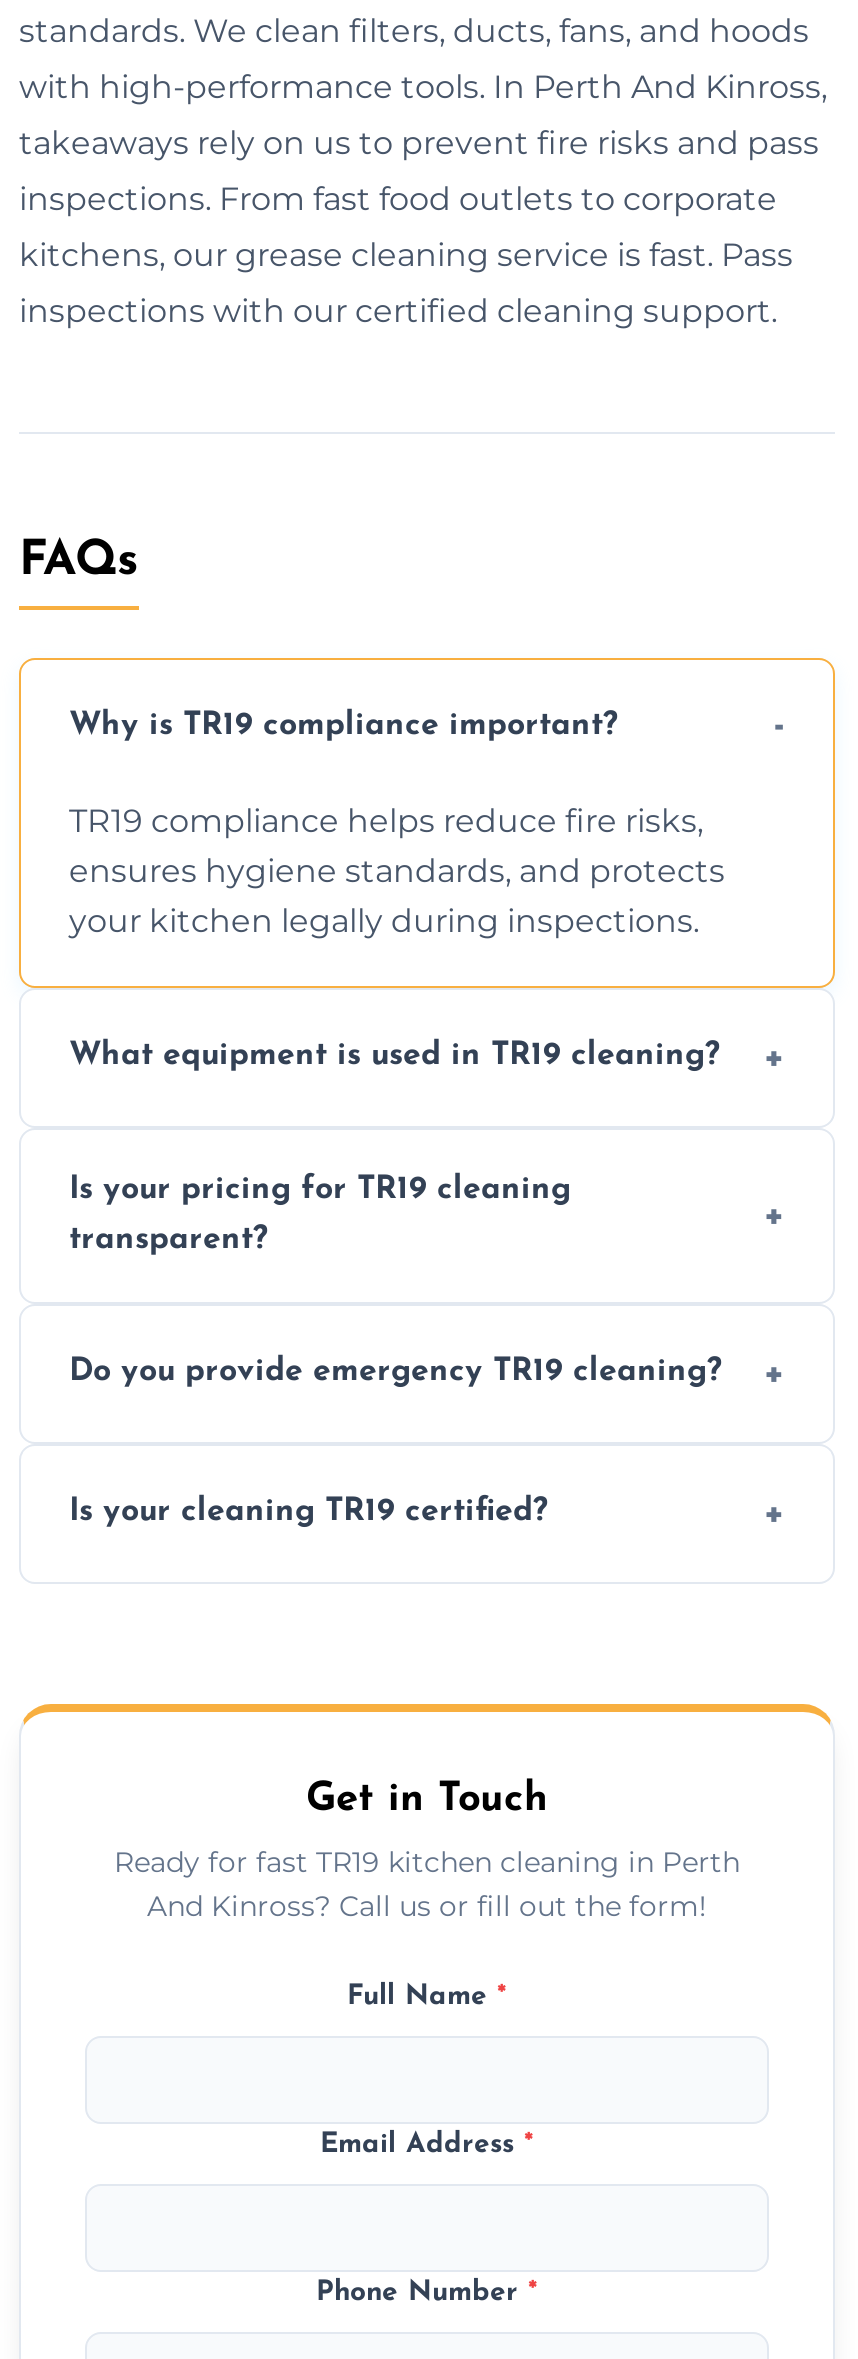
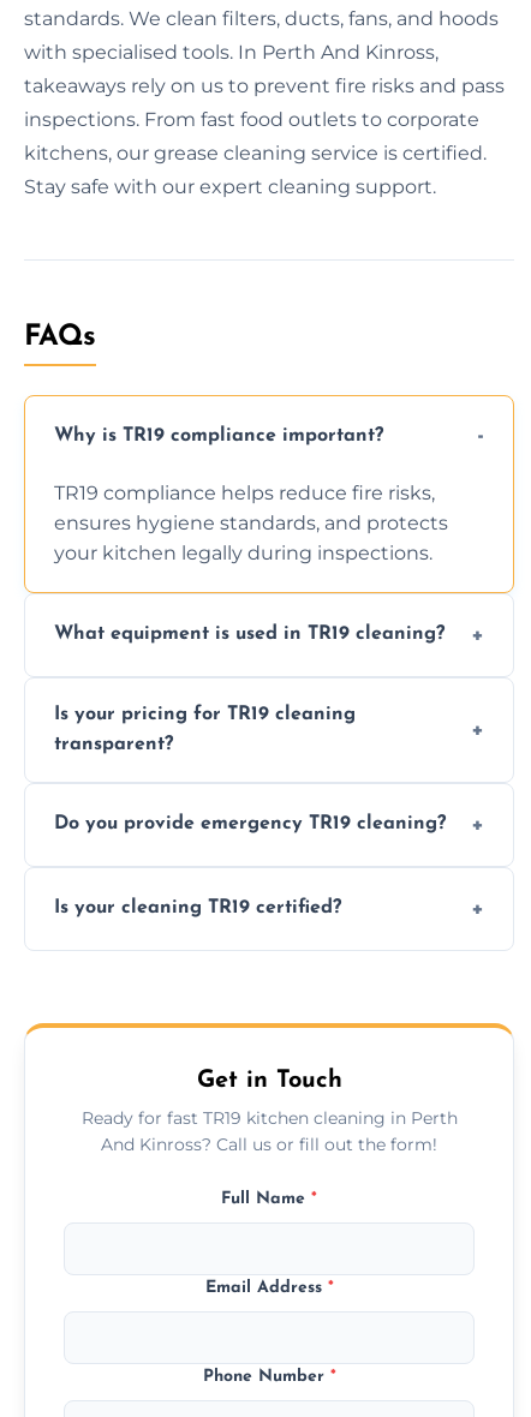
[19,67,827,105] with high-performance tools. In Perth And Kinross, -> [24,40,438,63] with specialised tools. In Perth And Kinross,
[19,235,793,273] kitchens, our grease cleaning service is fast. Pass -> [24,141,487,164] kitchens, our grease cleaning service is certified.
[19,291,777,329] inspections with our certified cleaning support. -> [24,175,436,198] Stay safe with our expert cleaning support.

